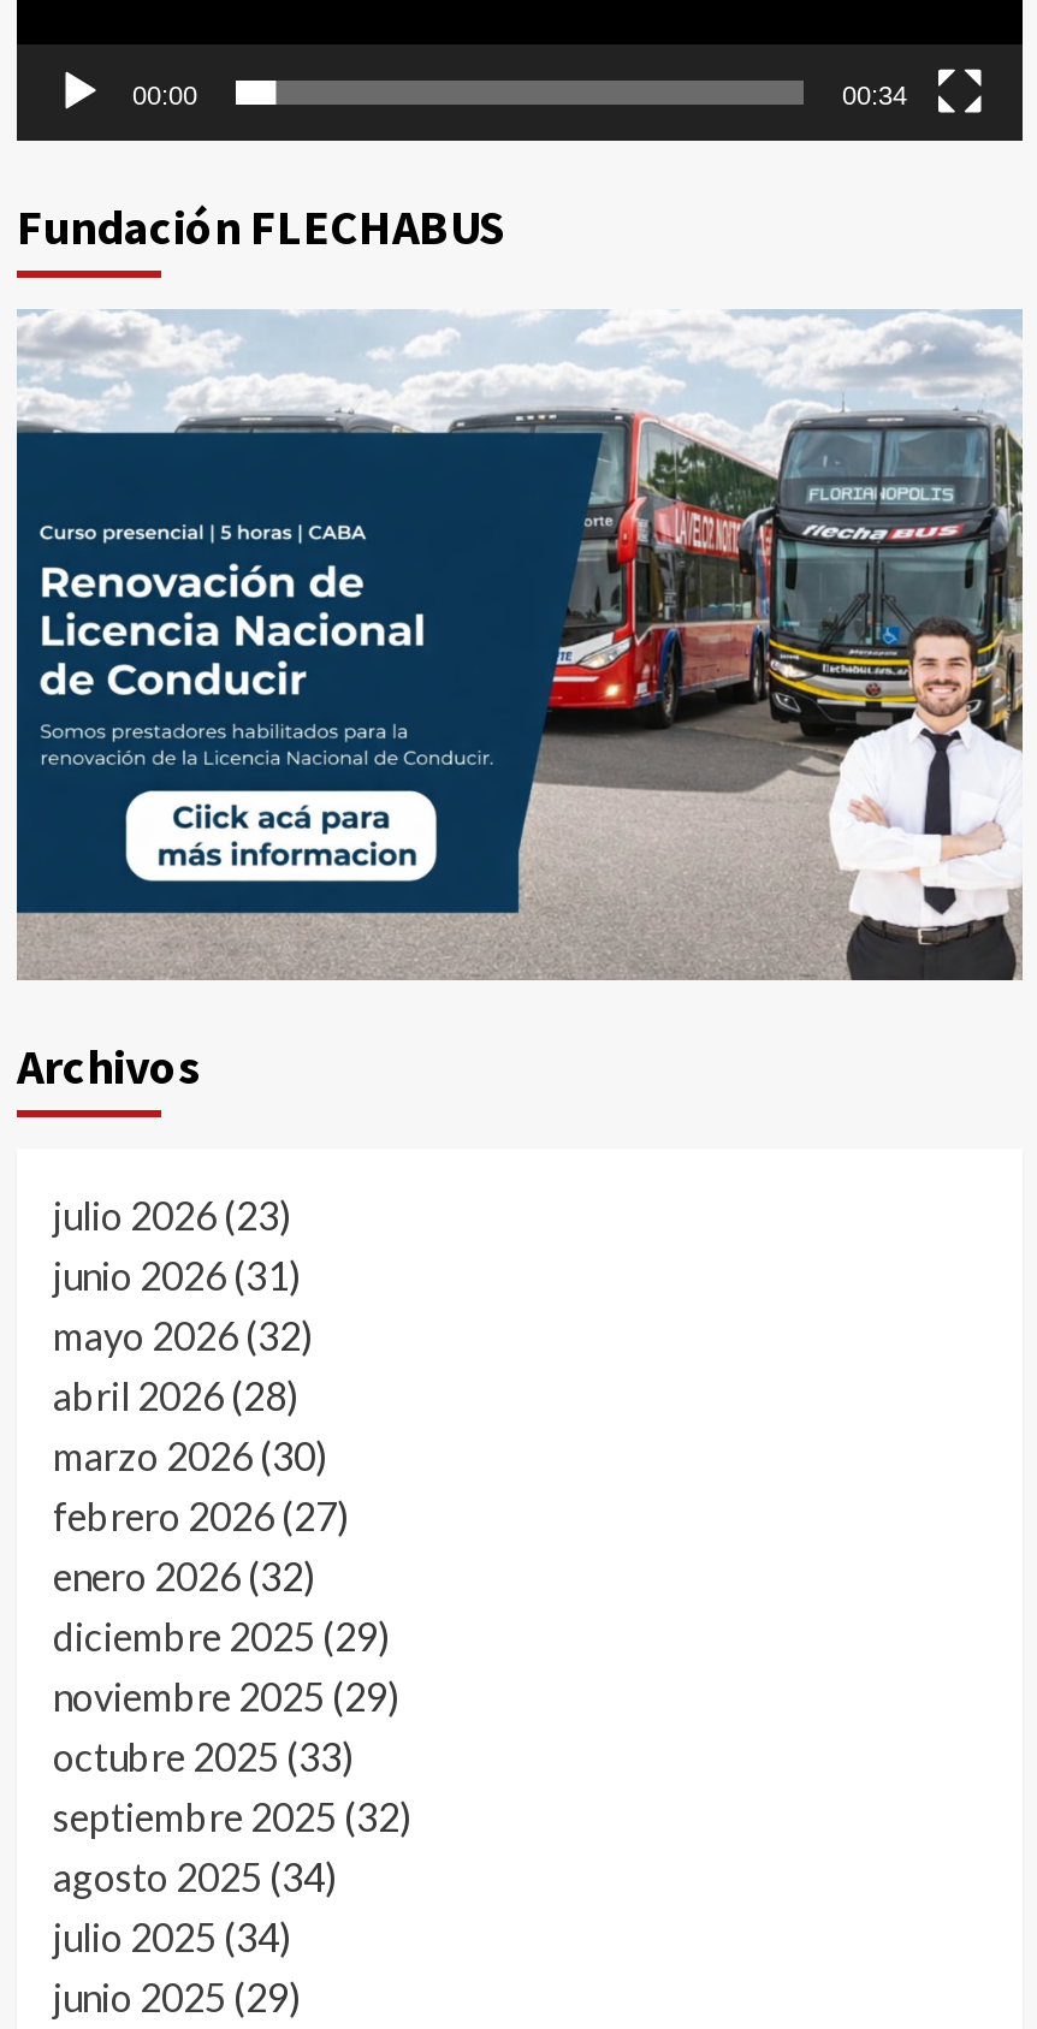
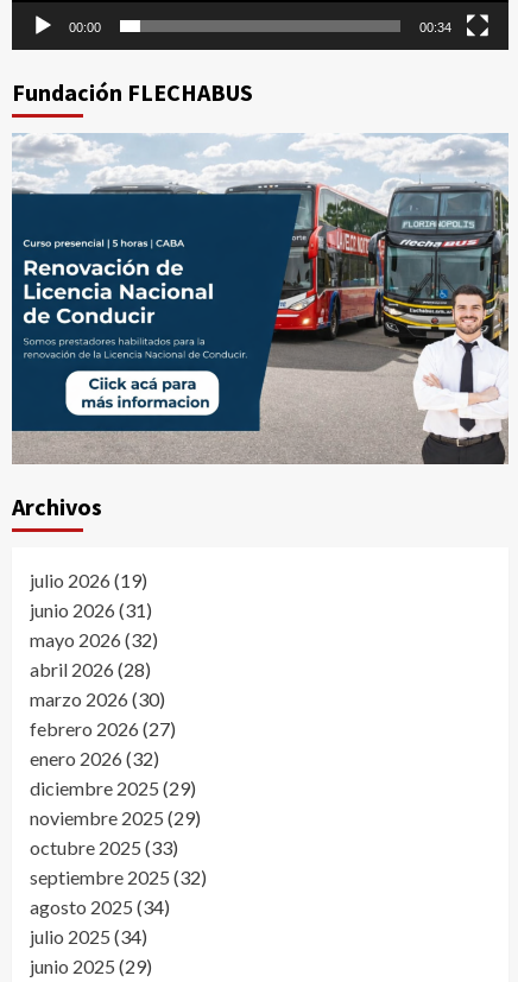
[53,1192,291,1237] julio 2026 (23) -> [30,569,147,591] julio 2026 (19)

